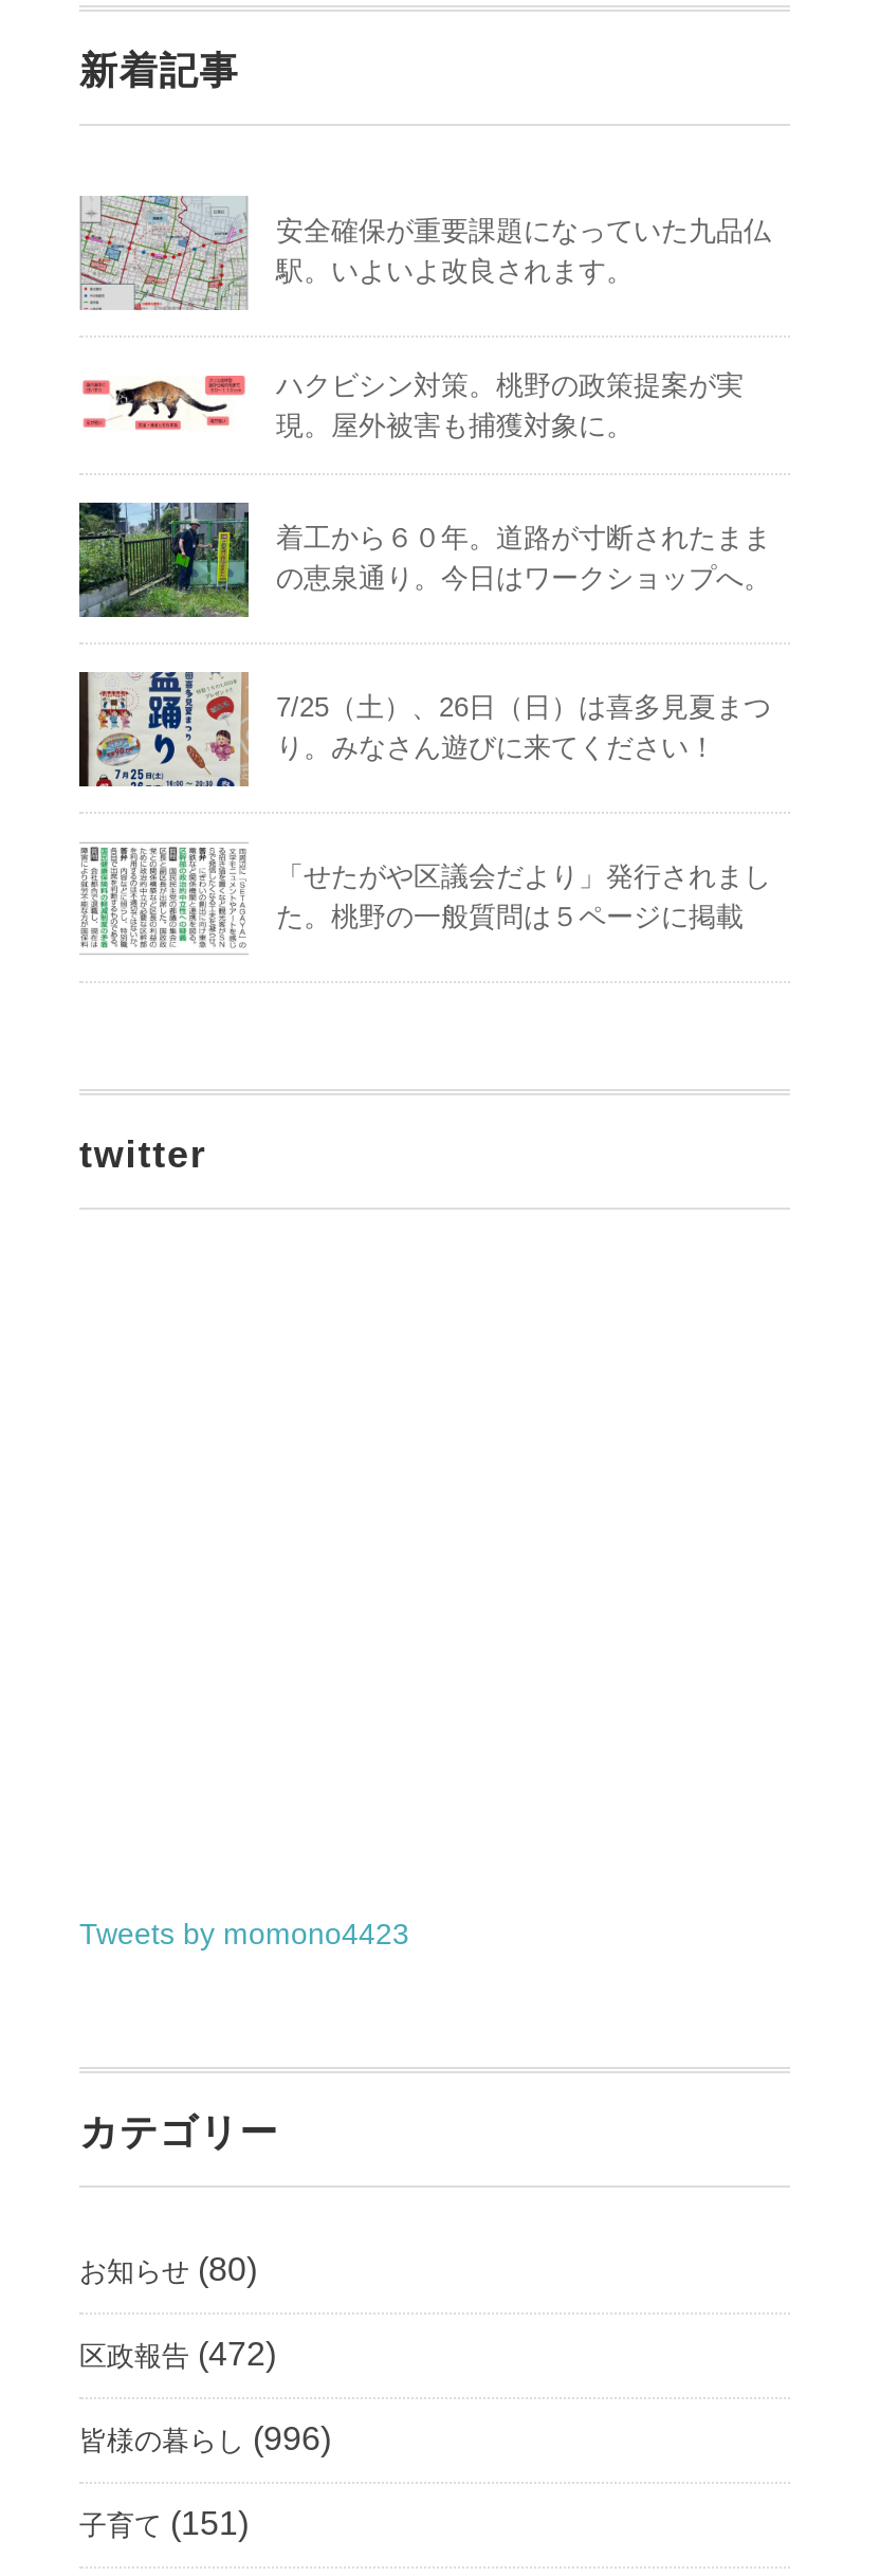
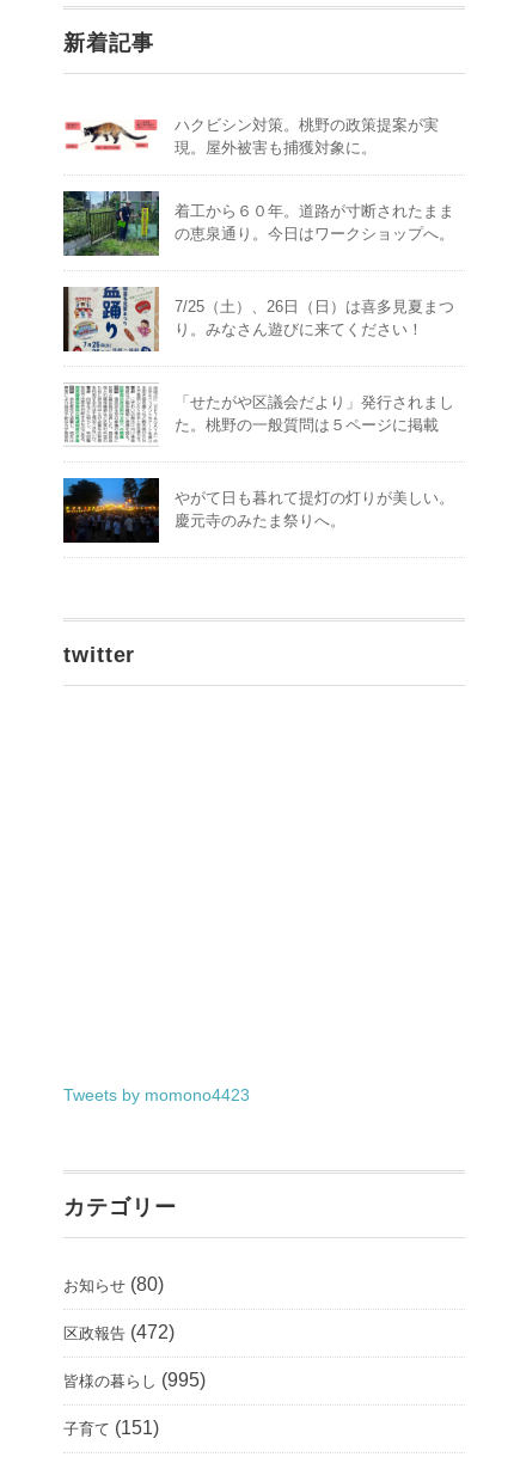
[77,194,771,312] [image] | 安全確保が重要課題になっていた九品仏 | 駅。いよいよ改良されます。 -> none
moved [75,370,771,933] -> [61,116,454,434]: [image] | ハクビシン対策。桃野の政策提案が実 | 現。屋外被害も捕獲対象に。 | ... | 「せたがや区議会だより」発行されまし | た。桃野の一般質問は５ページに掲載
none -> [62,477,454,544] [image] | やがて日も暮れて提灯の灯りが美しい。 | 慶元寺のみたま祭りへ。
[79,2421,331,2457] 皆様の暮らし(996) -> [63,1370,206,1390] 皆様の暮らし(995)

